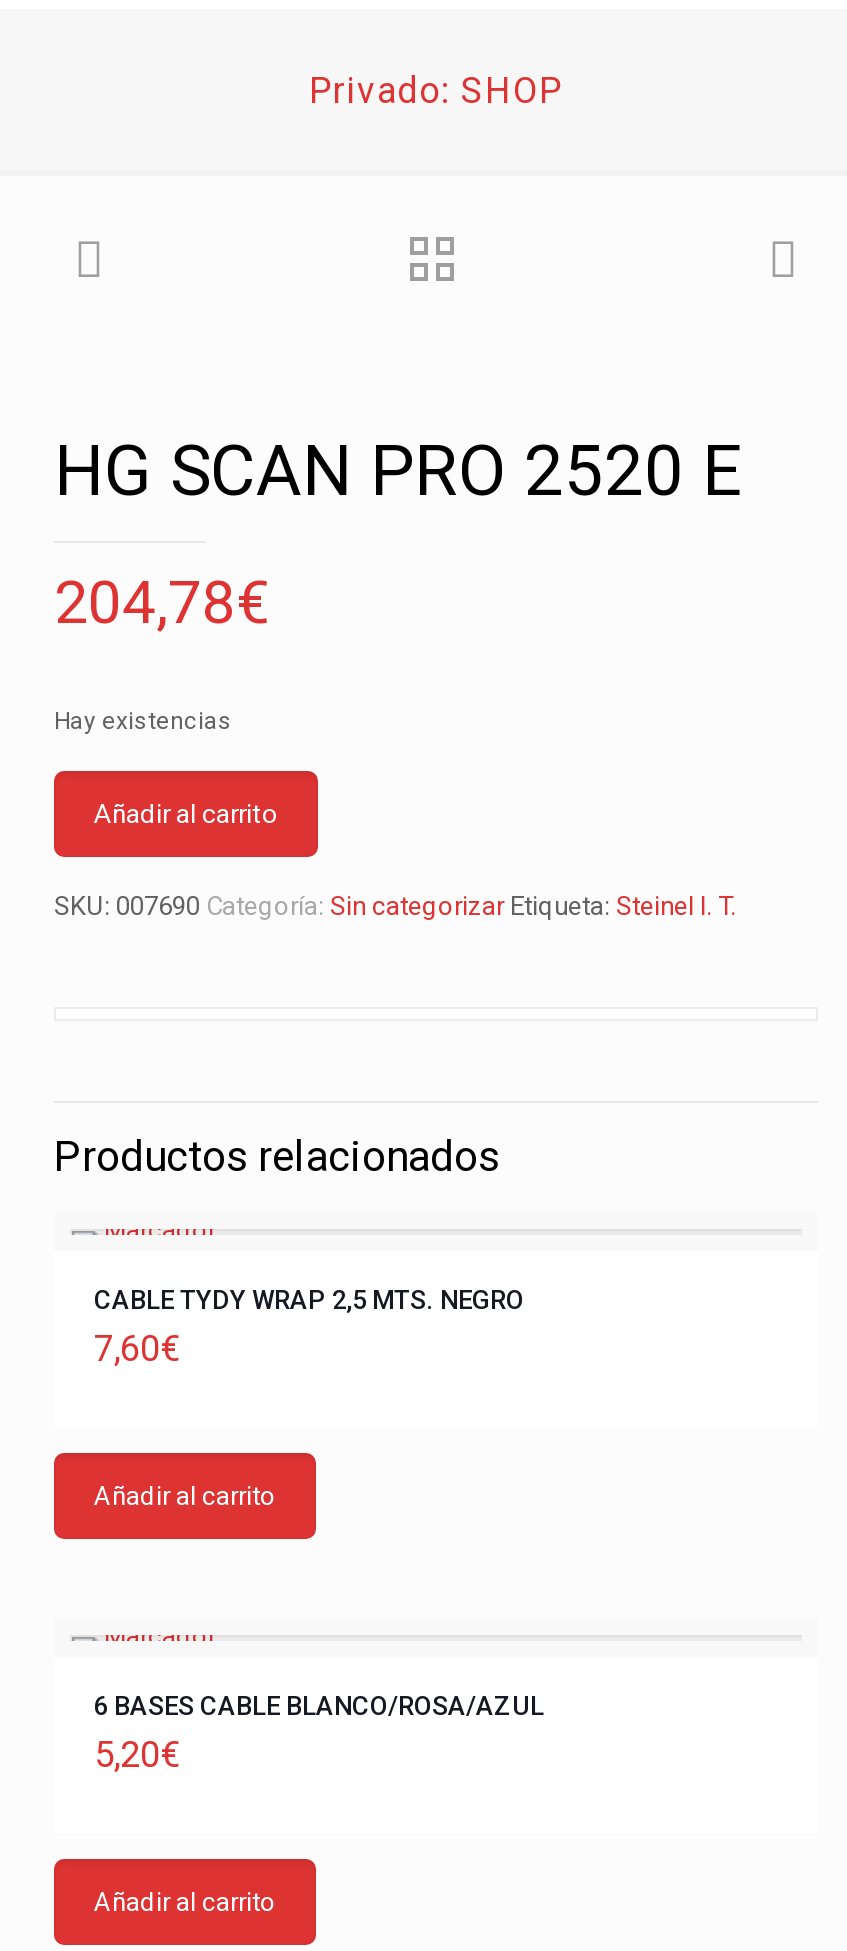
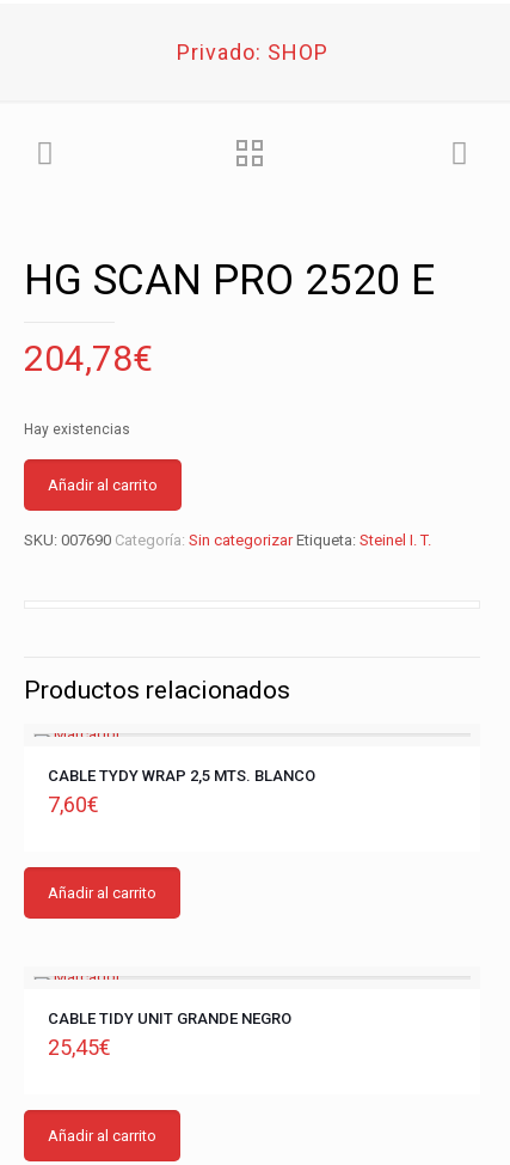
[94,1285,524,1315] CABLE TYDY WRAP 2,5 MTS. NEGRO -> [48,767,315,785] CABLE TYDY WRAP 2,5 MTS. BLANCO
[94,1691,544,1775] 6 BASES CABLE BLANCO/ROSA/AZUL | 5,20€ -> [48,1010,291,1060] CABLE TIDY UNIT GRANDE NEGRO | 25,45€

